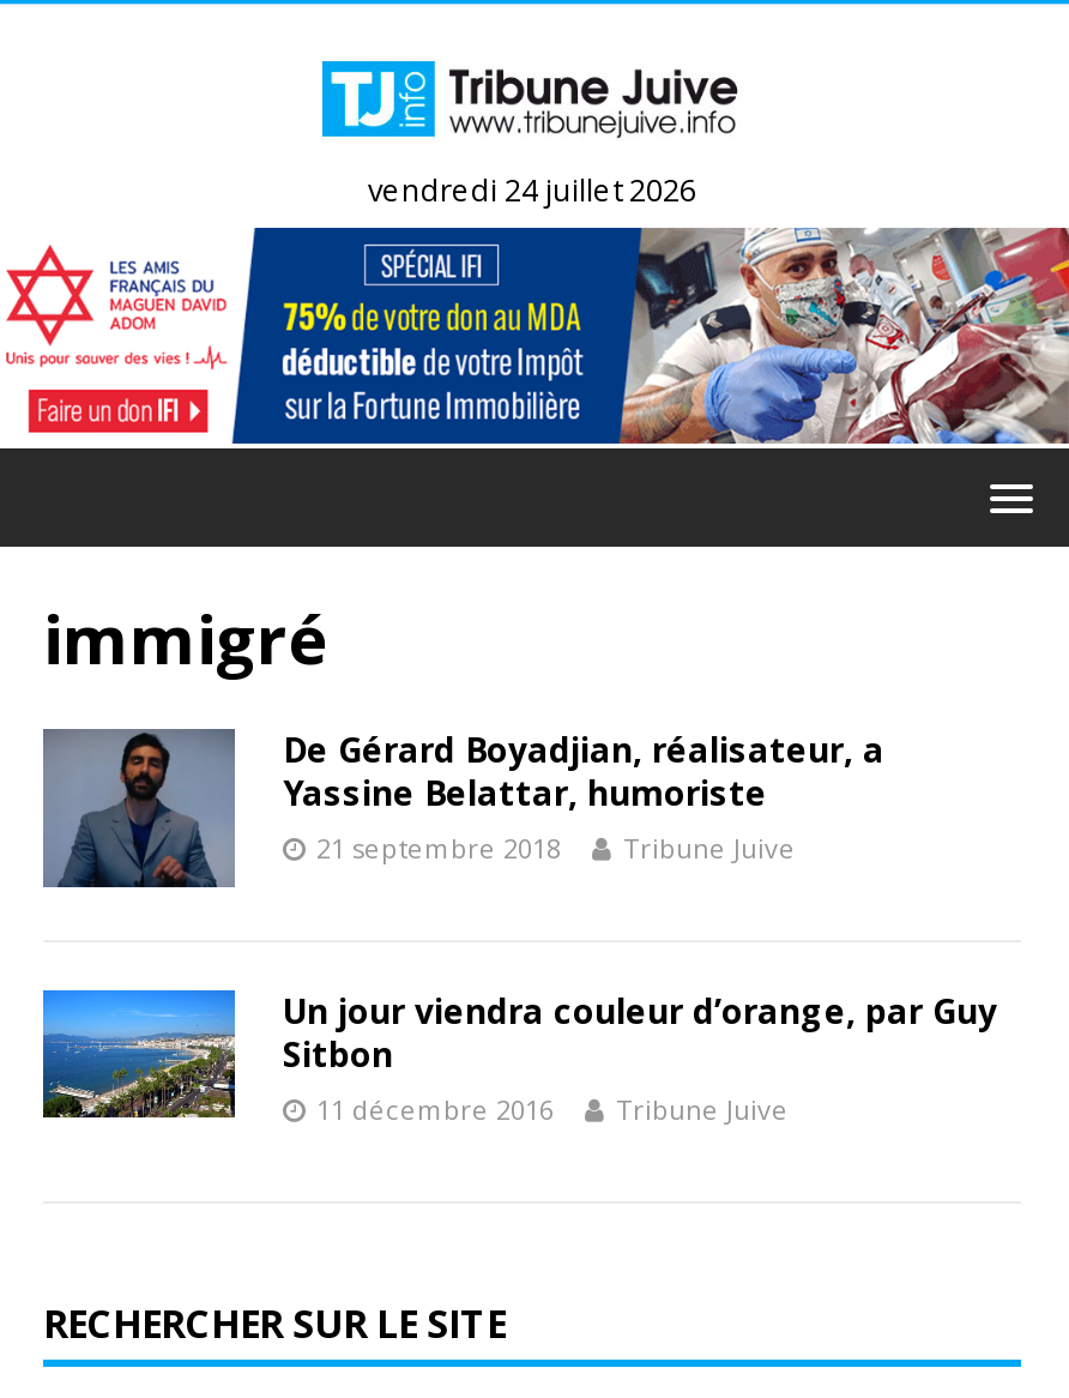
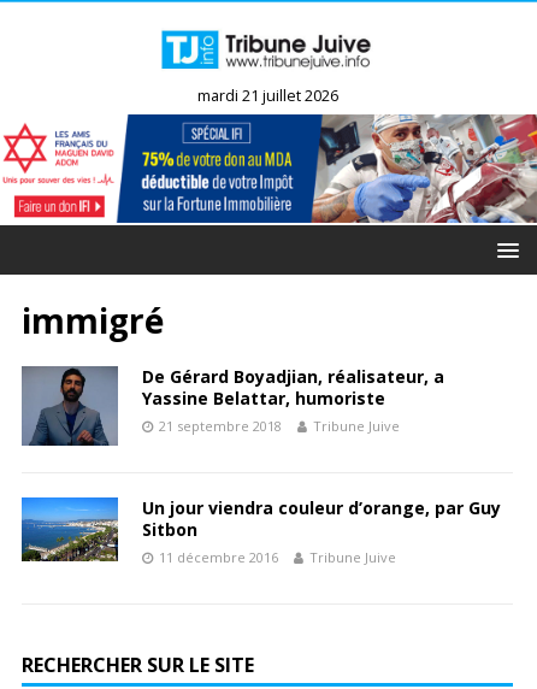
[368,171,696,212] vendredi 24 juillet 2026 -> [197,86,338,107] mardi 21 juillet 2026

